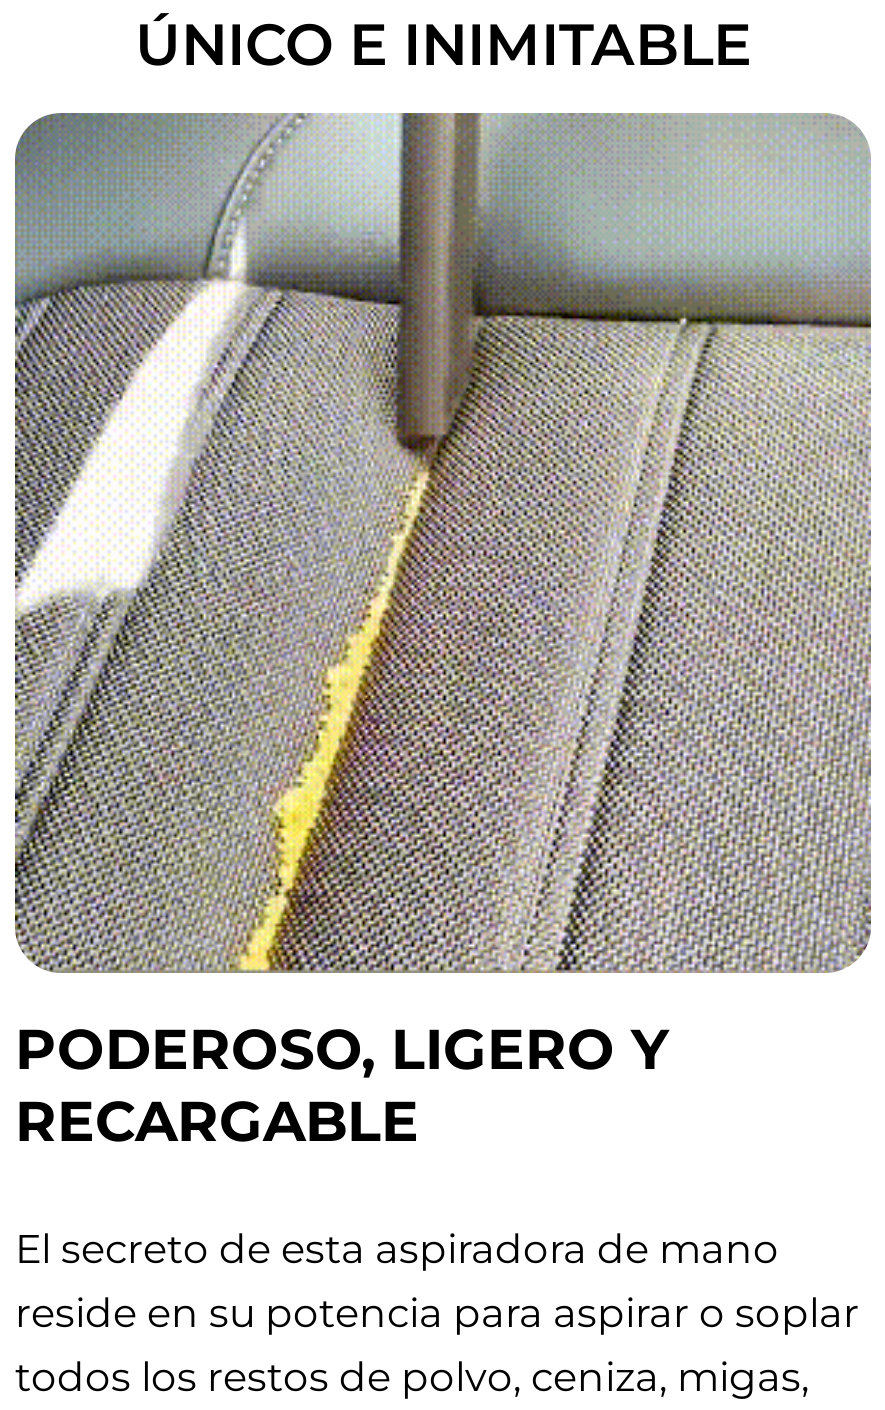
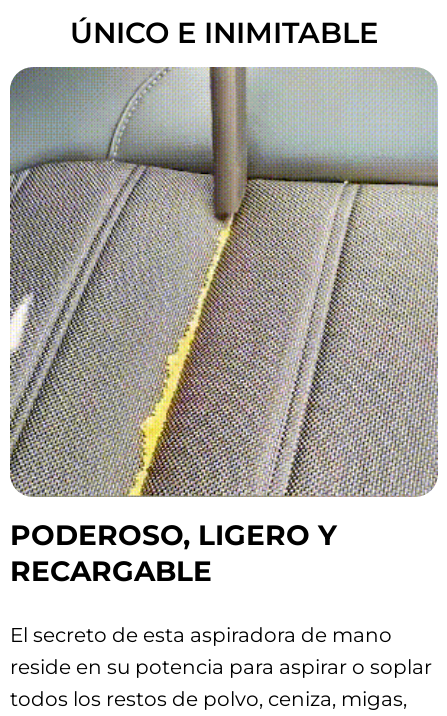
[13,113,871,971] [image] -> [10,67,438,496] [image]

